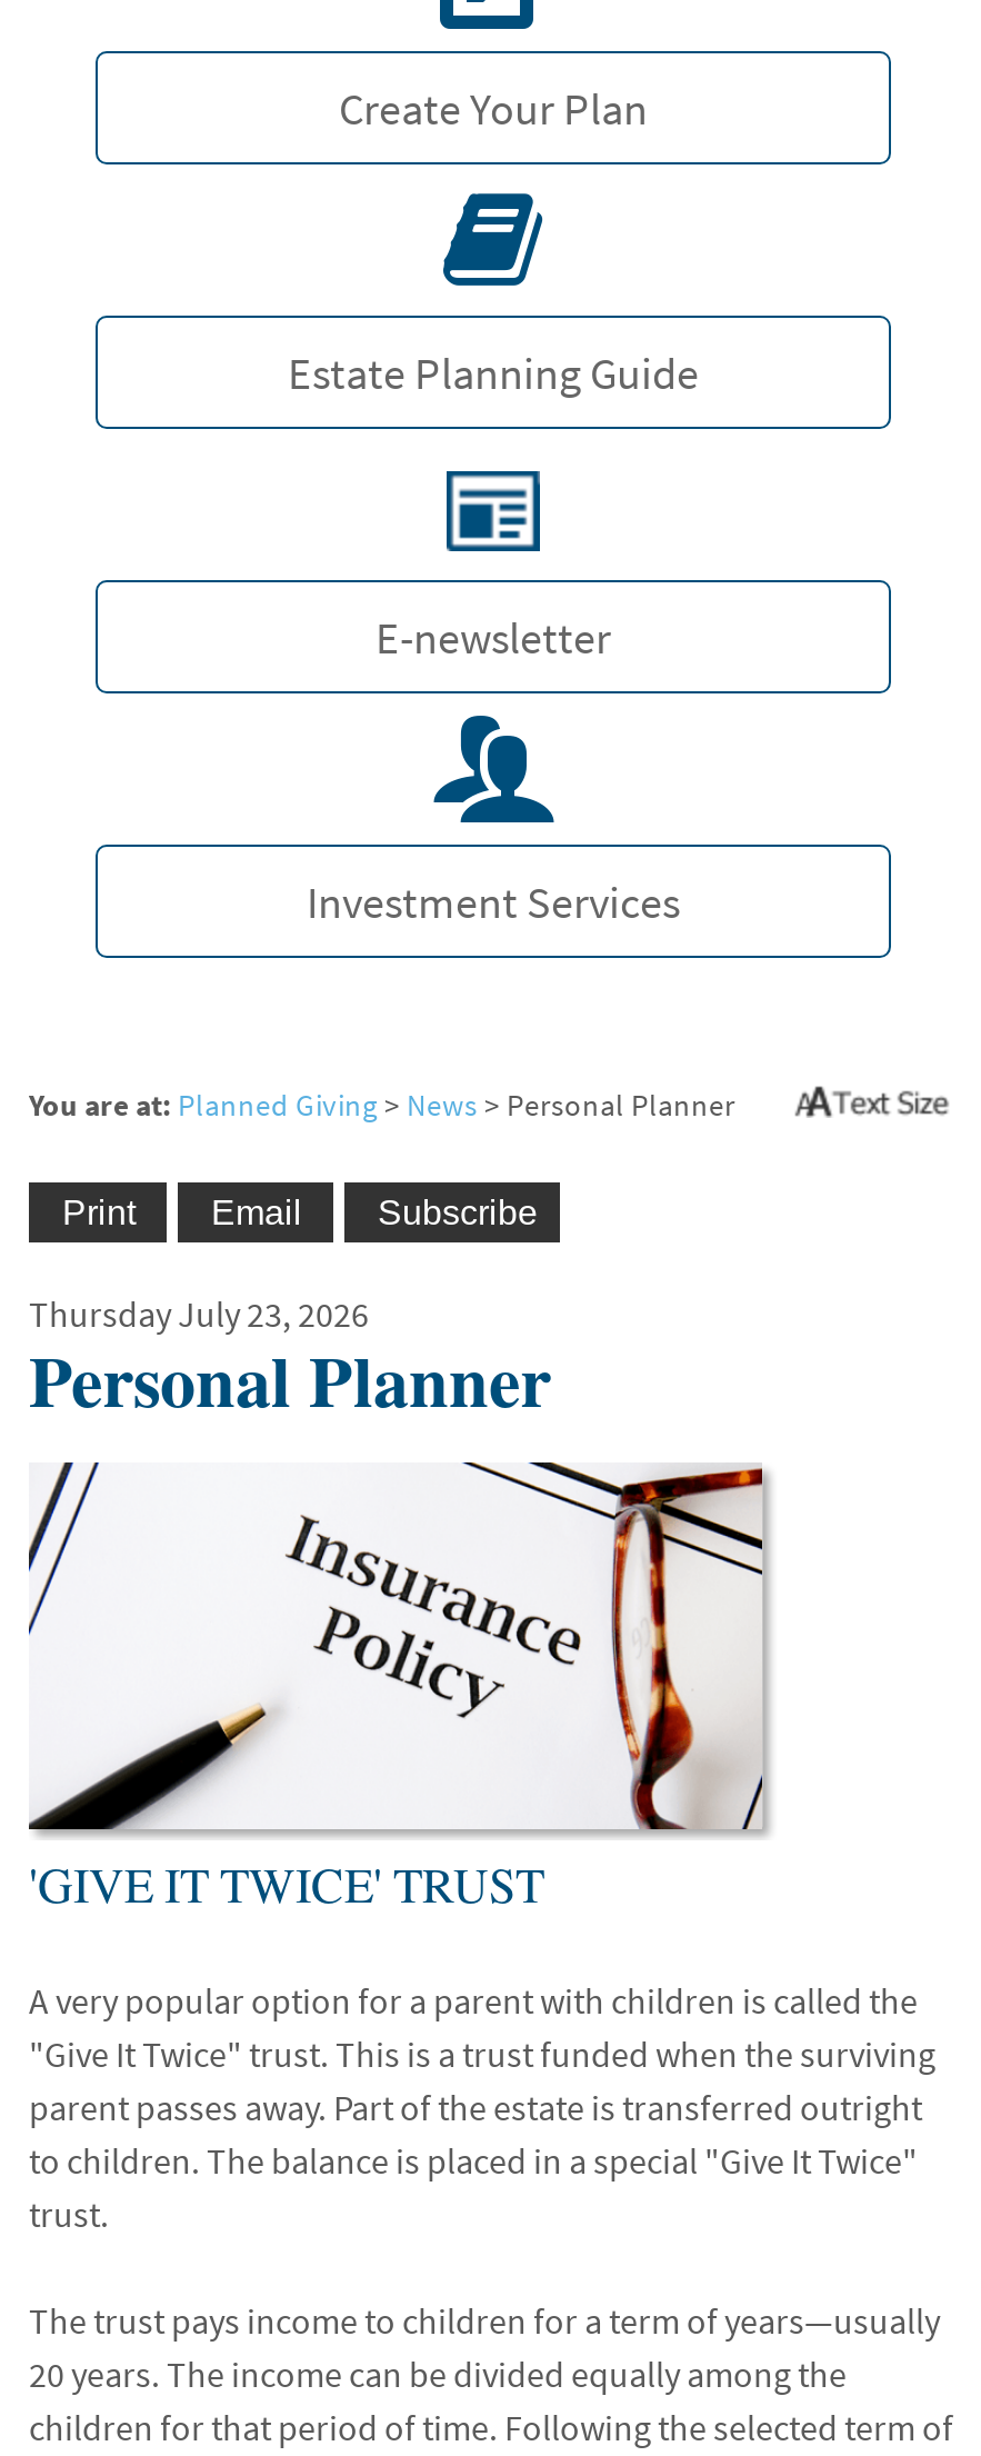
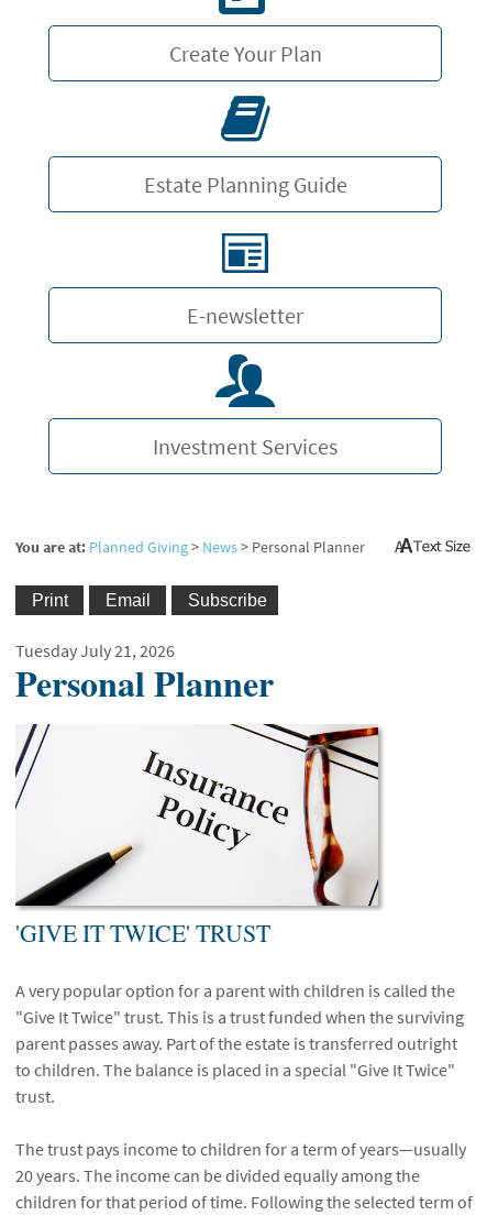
[29,1292,369,1336] Thursday July 23, 2026 -> [15,639,175,661] Tuesday July 21, 2026

